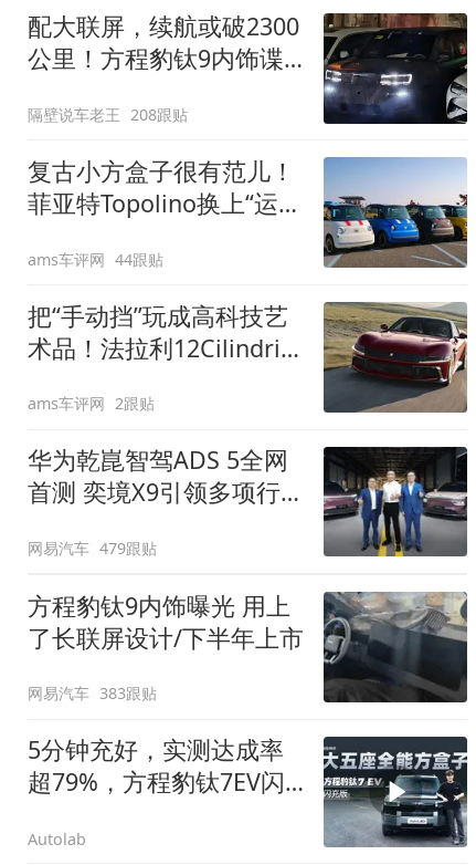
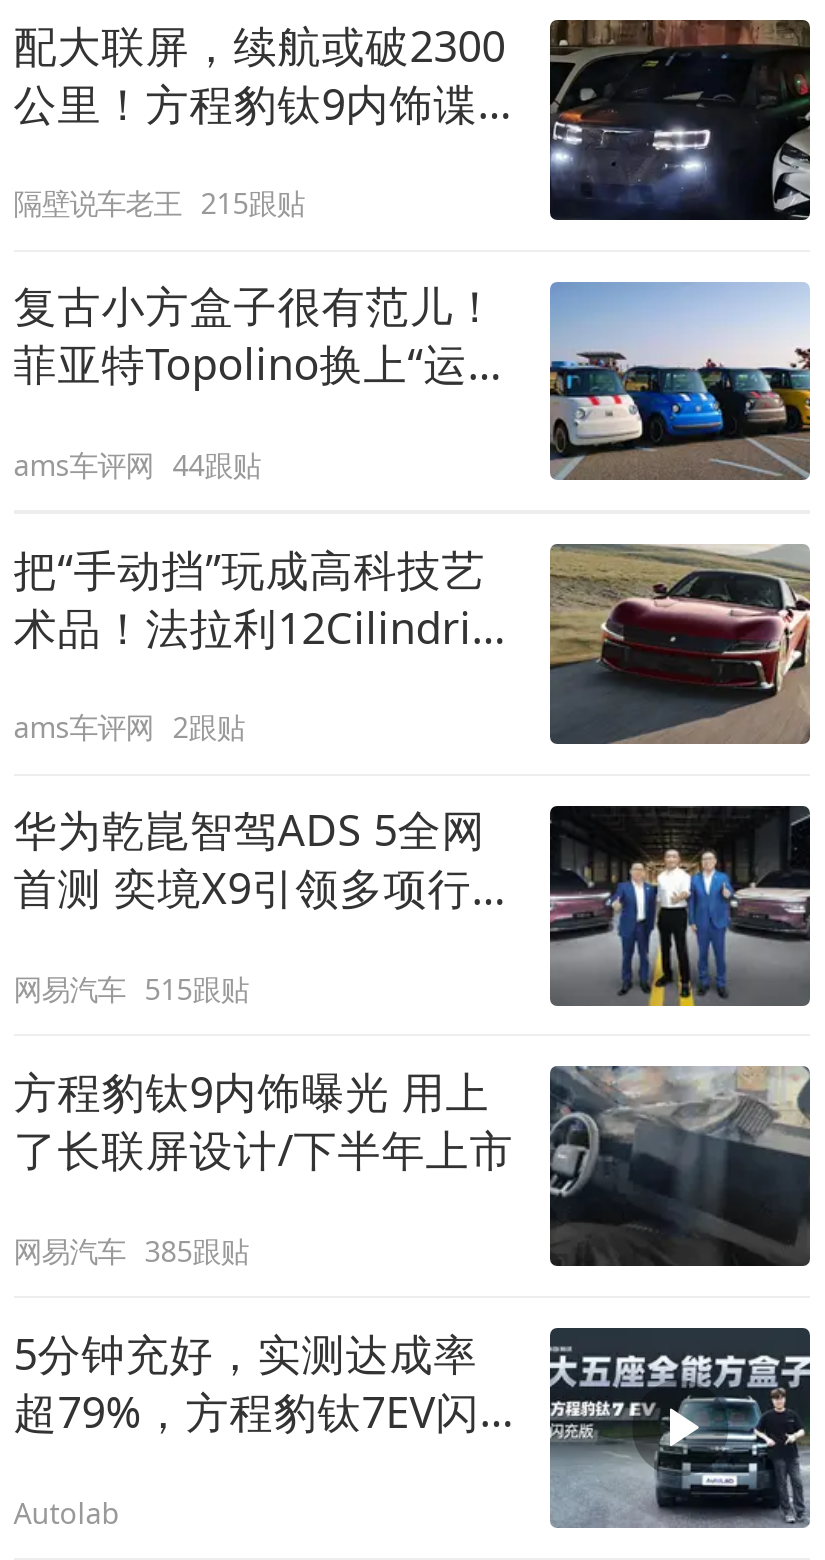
[27,104,188,125] 隔壁说车老王 208跟贴 -> [13,184,305,222] 隔壁说车老王 215跟贴
[27,537,157,558] 网易汽车 479跟贴 -> [13,969,249,1007] 网易汽车 515跟贴
[27,683,157,704] 网易汽车 383跟贴 -> [13,1231,249,1269] 网易汽车 385跟贴

